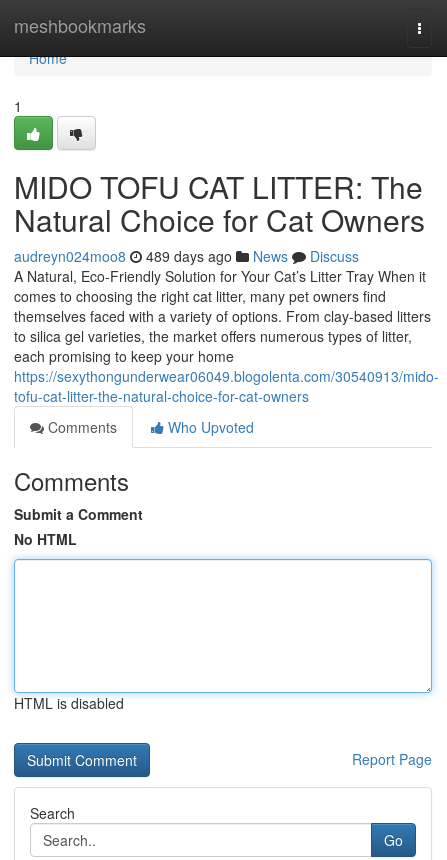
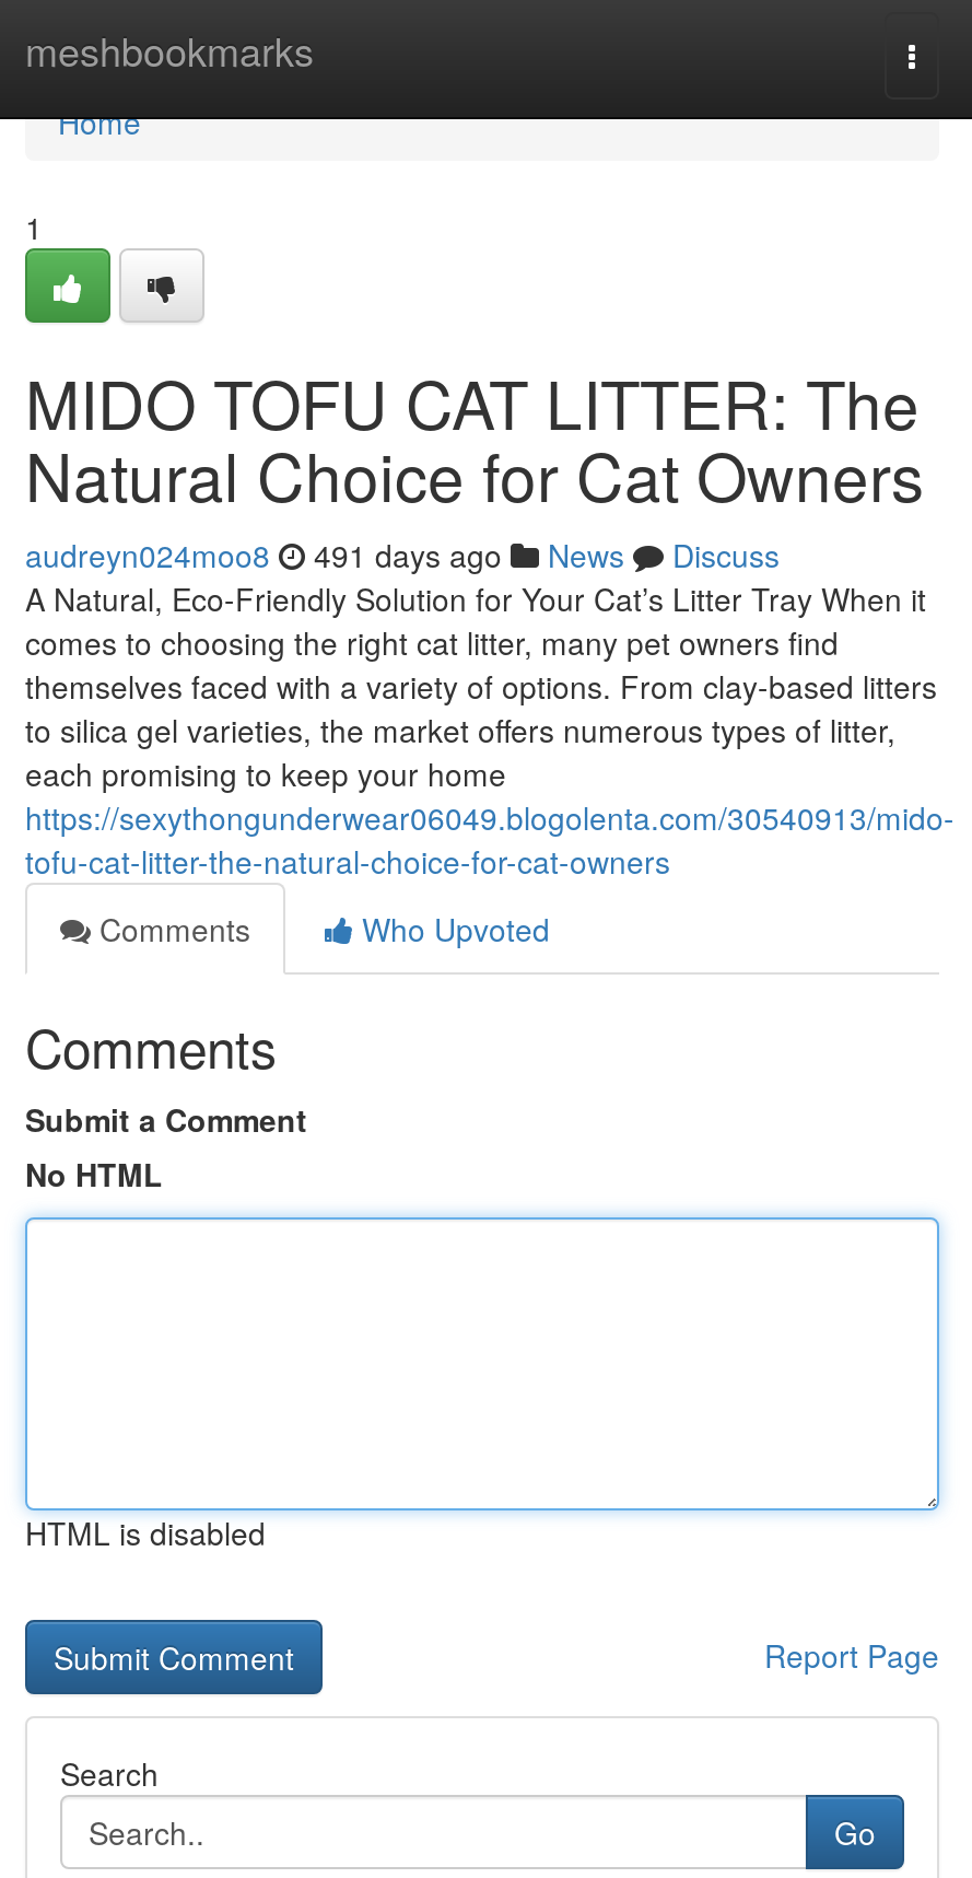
[14,246,359,266] audreyn024moo8 489 days ago News Discuss -> [25,533,780,576] audreyn024moo8 491 days ago News Discuss

